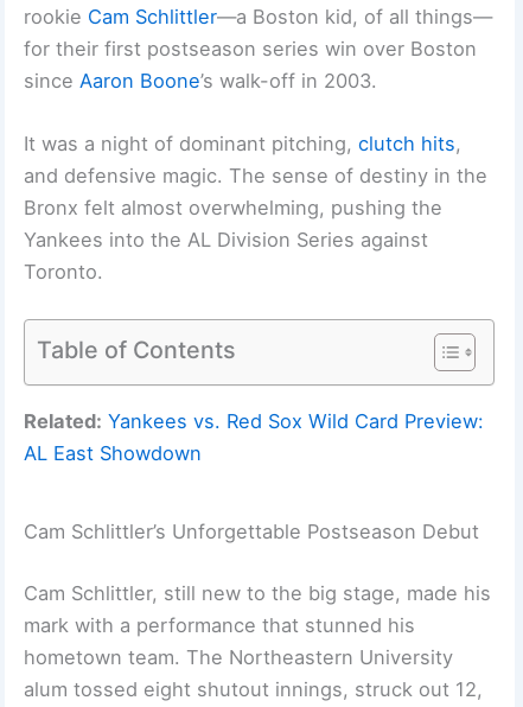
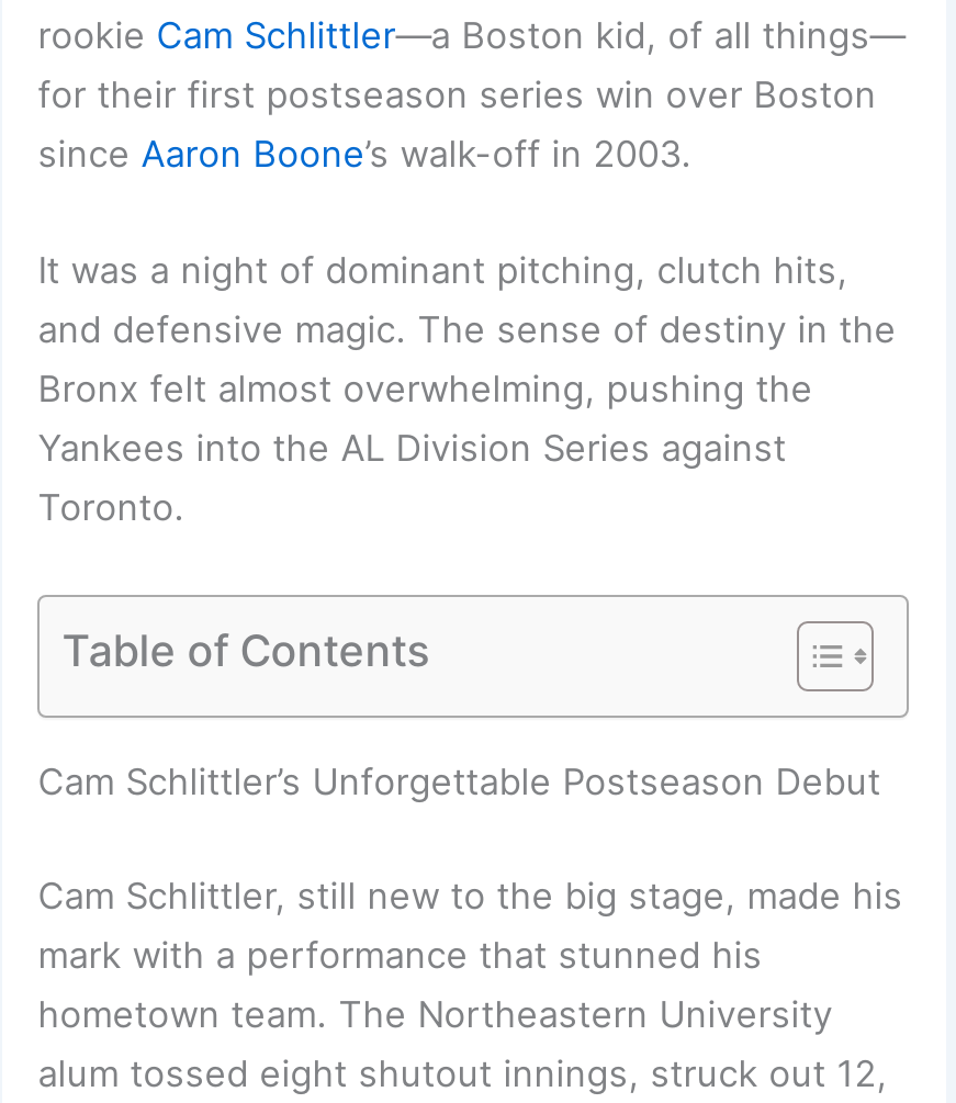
[24,409,484,465] Related: Yankees vs. Red Sox Wild Card Preview: | AL East Showdown -> none

